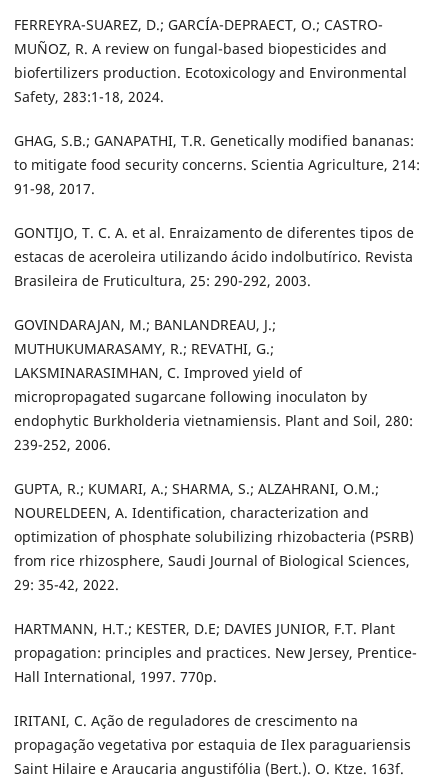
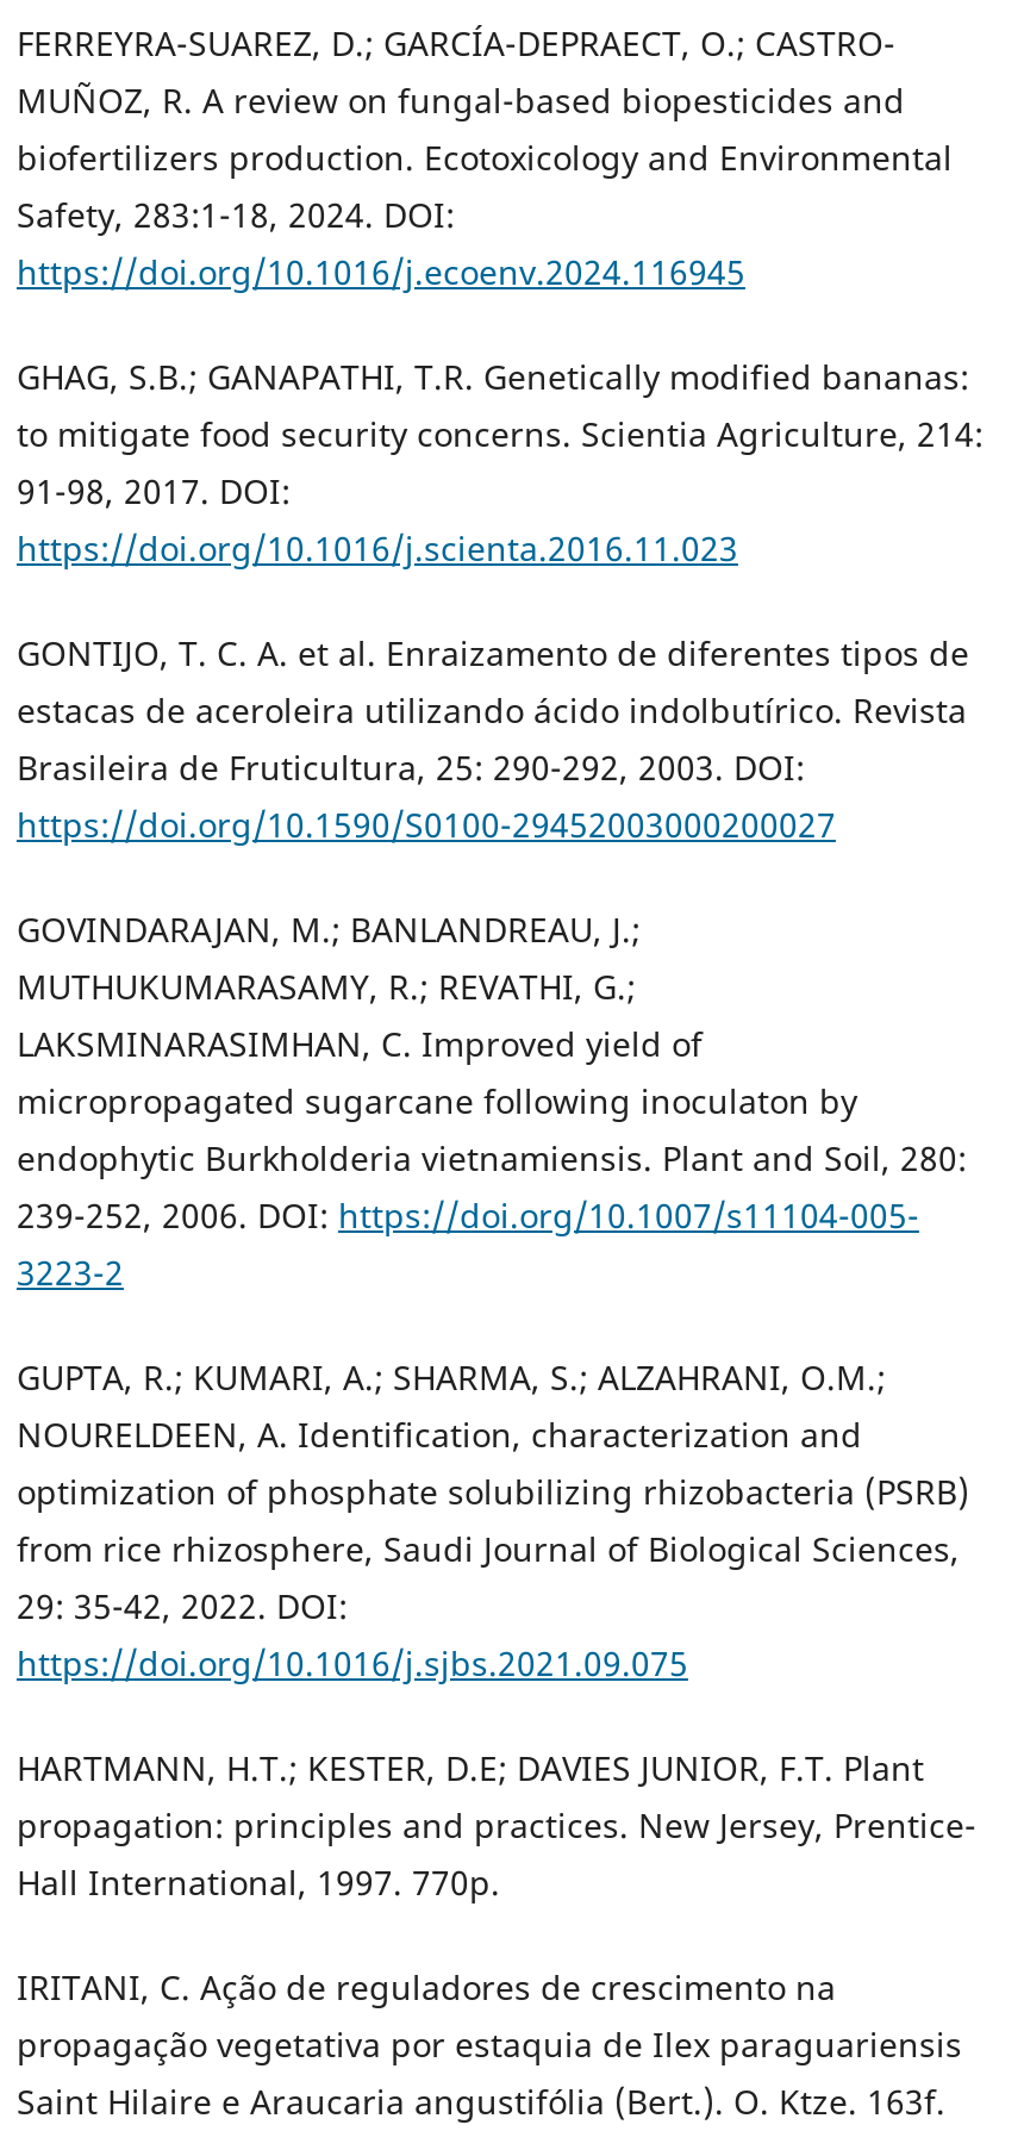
[14,87,164,106] Safety, 283:1-18, 2024. -> [17,191,745,294] Safety, 283:1-18, 2024. DOI: | https://doi.org/10.1016/j.ecoenv.2024.116945
[14,179,95,198] 91-98, 2017. -> [17,468,738,570] 91-98, 2017. DOI: | https://doi.org/10.1016/j.scienta.2016.11.023
[14,271,311,290] Brasileira de Fruticultura, 25: 290-292, 2003. -> [17,744,836,846] Brasileira de Fruticultura, 25: 290-292, 2003. DOI: | https://doi.org/10.1590/S0100-29452003000200027
[14,435,111,454] 239-252, 2006. -> [17,1192,919,1294] 239-252, 2006. DOI: https://doi.org/10.1007/s11104-005- | 3223-2
[14,575,119,594] 29: 35-42, 2022. -> [17,1583,688,1685] 29: 35-42, 2022. DOI: | https://doi.org/10.1016/j.sjbs.2021.09.075

